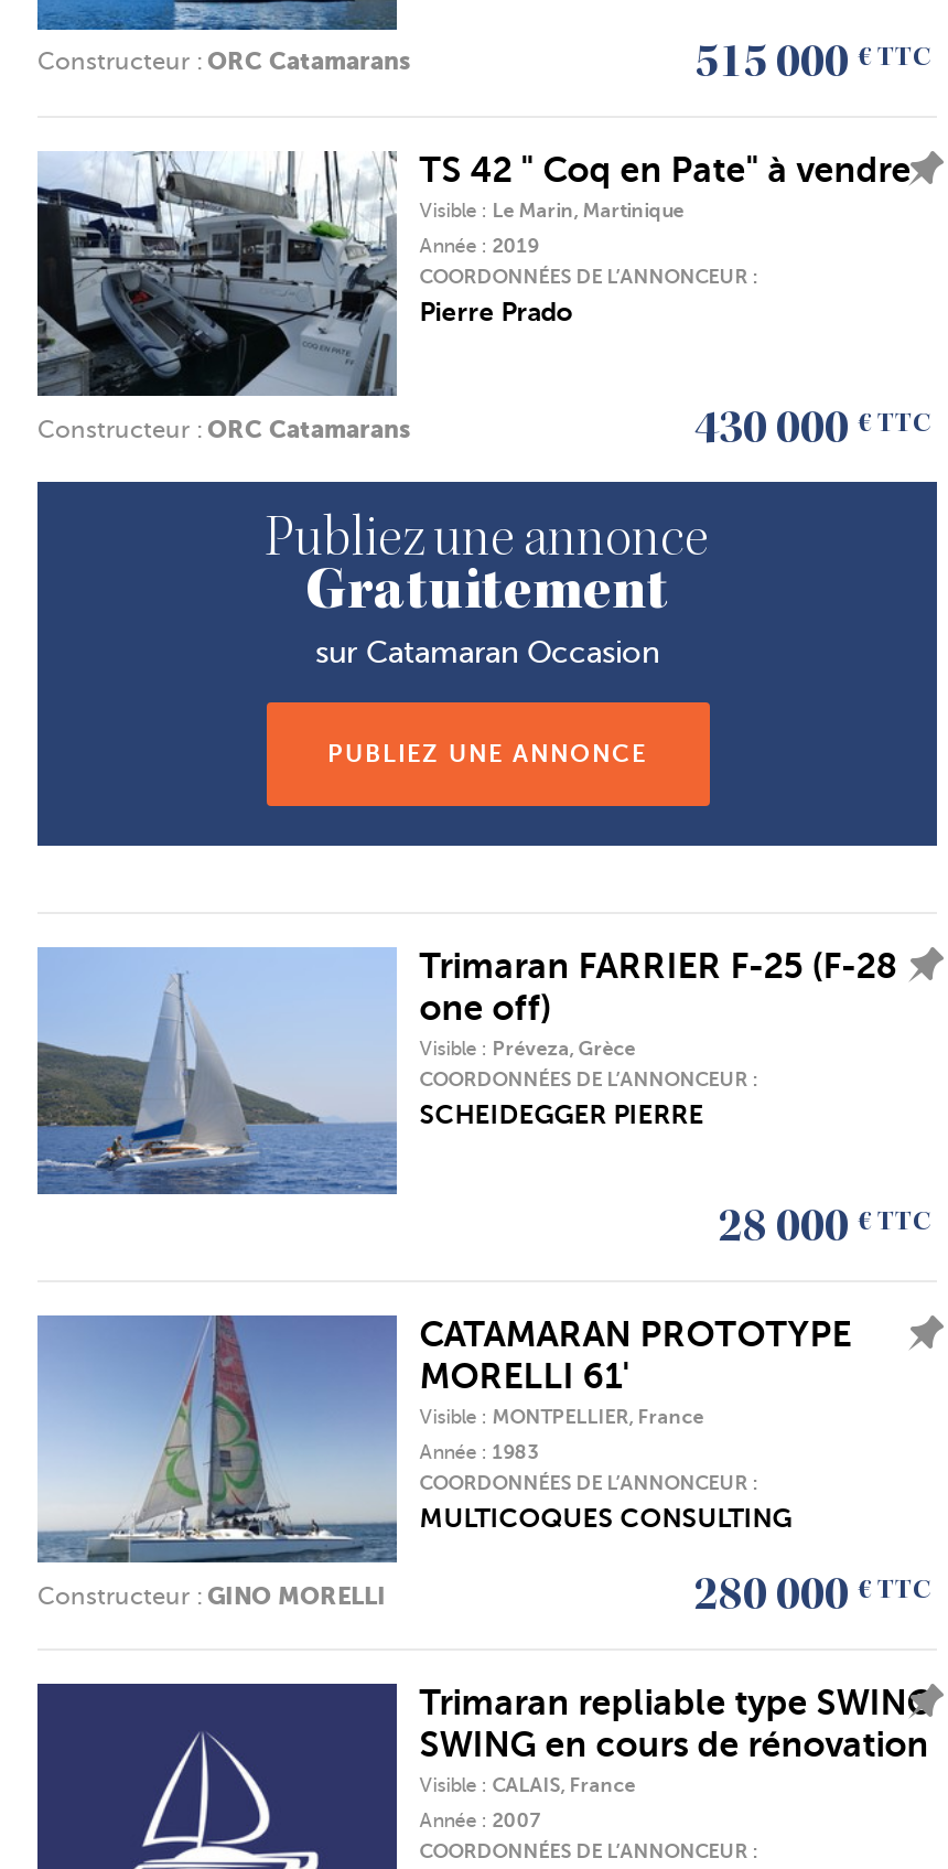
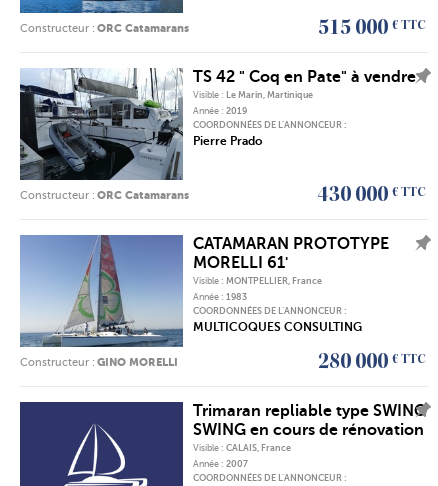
[35,481,939,849] [image] | Publiez une annonce | Gratuitement | sur Catamaran Occasion | PUBLIEZ UNE ANNONCE -> none
[37,946,933,1257] [image] | Trimaran FARRIER F-25 (F-28 | one off) | Visible : Préveza, Grèce | COORDONNÉES DE L’ANNONCEUR : | SCHEIDEGGER PIERRE | 28 000 € TTC -> none

